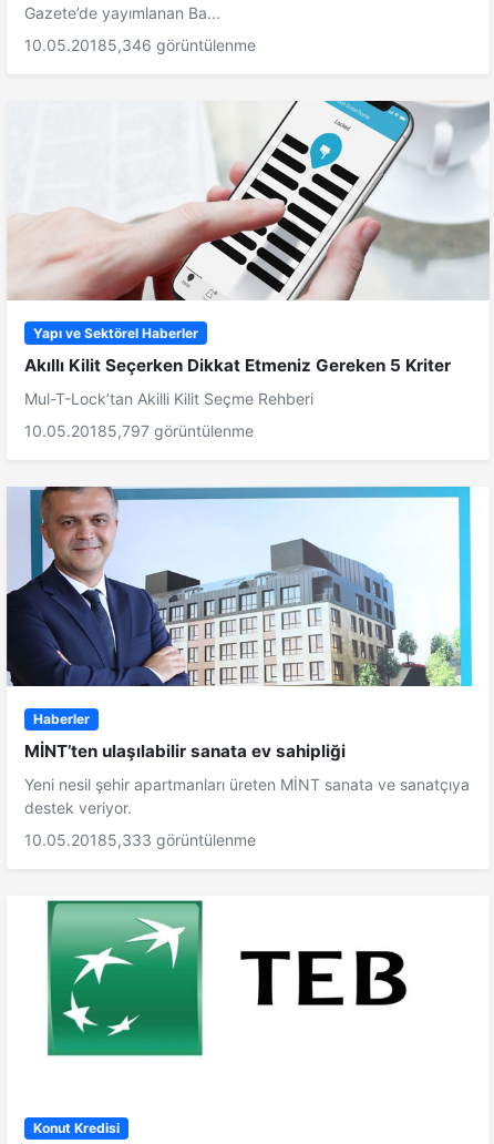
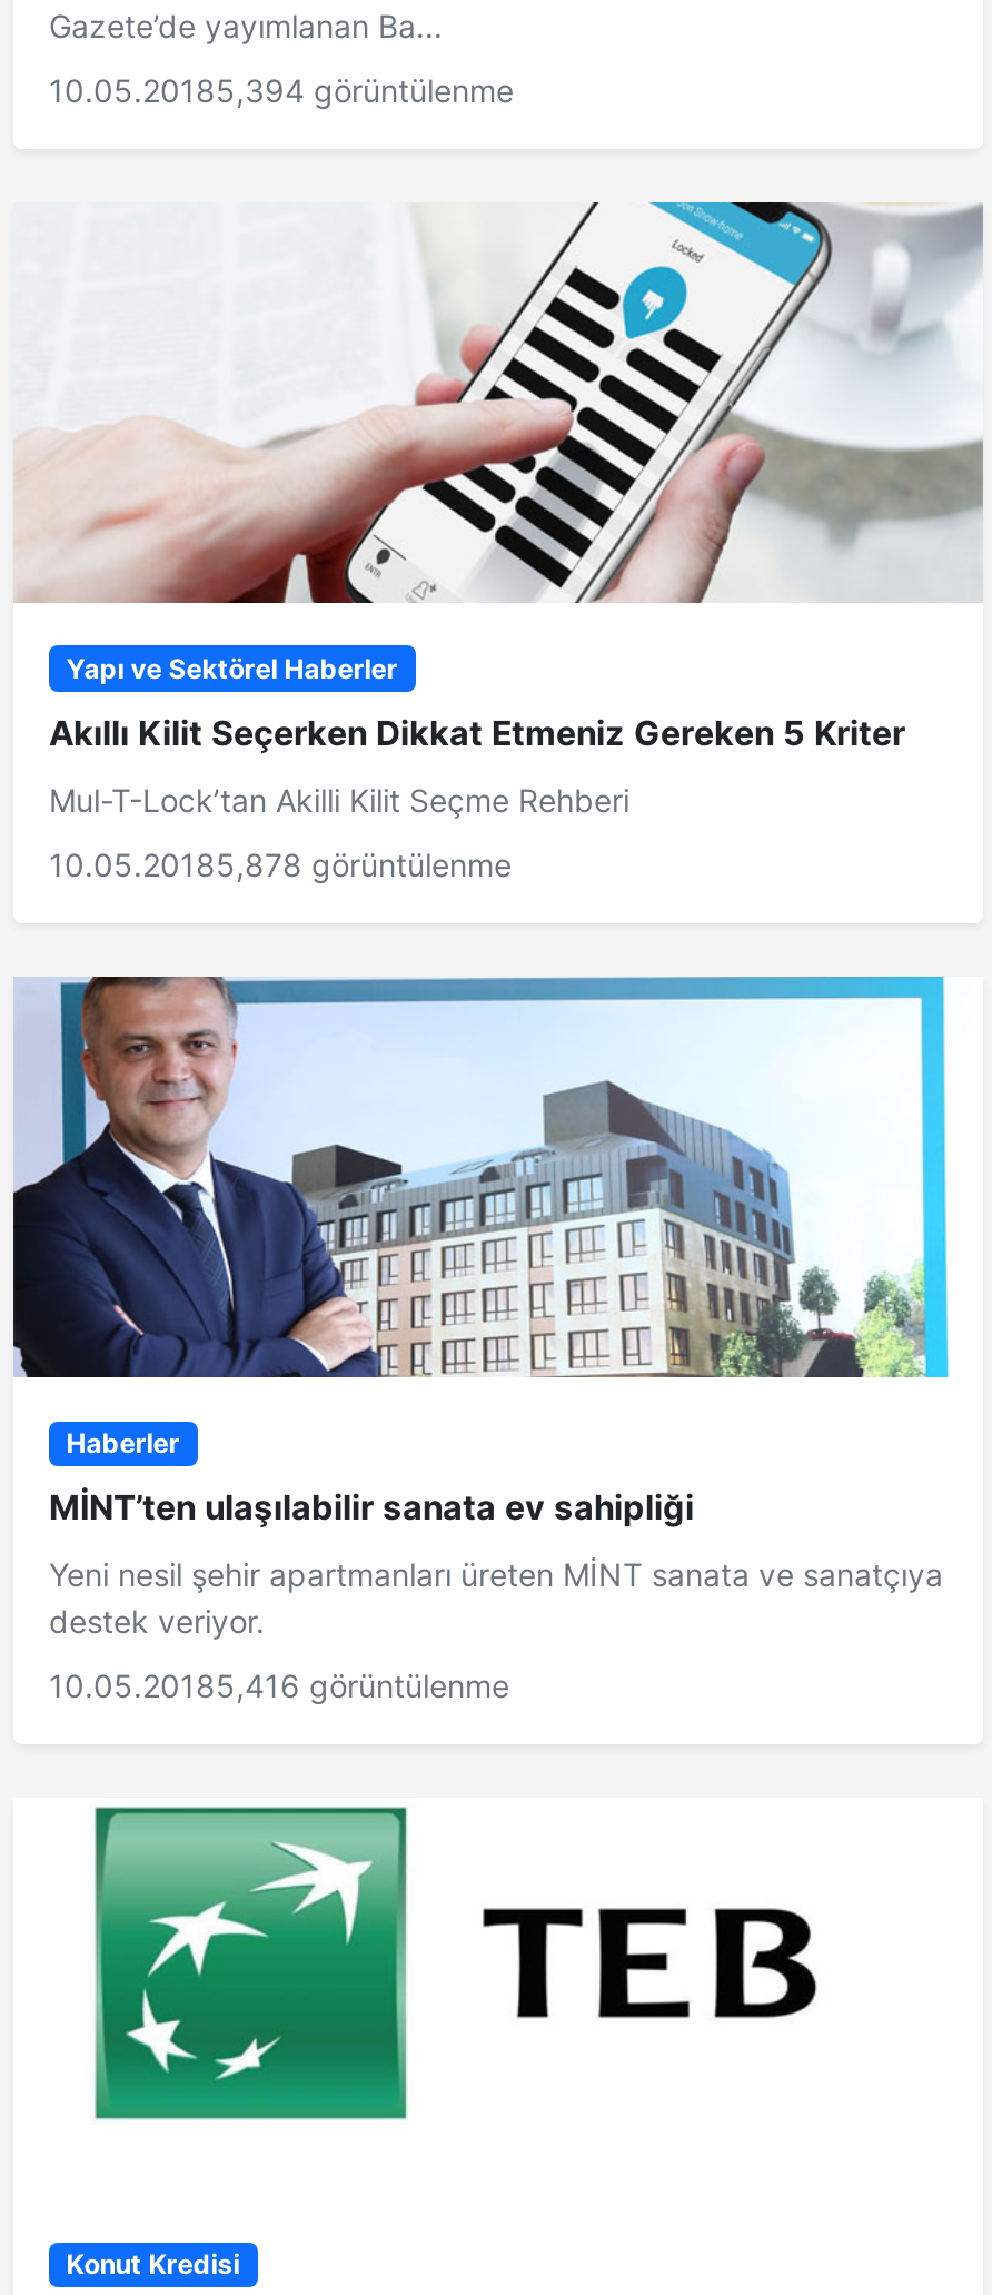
[24,35,256,54] 10.05.20185,346 görüntülenme -> [49,70,514,108] 10.05.20185,394 görüntülenme
[24,421,254,440] 10.05.20185,797 görüntülenme -> [49,845,512,883] 10.05.20185,878 görüntülenme
[24,830,256,849] 10.05.20185,333 görüntülenme -> [49,1666,509,1704] 10.05.20185,416 görüntülenme

